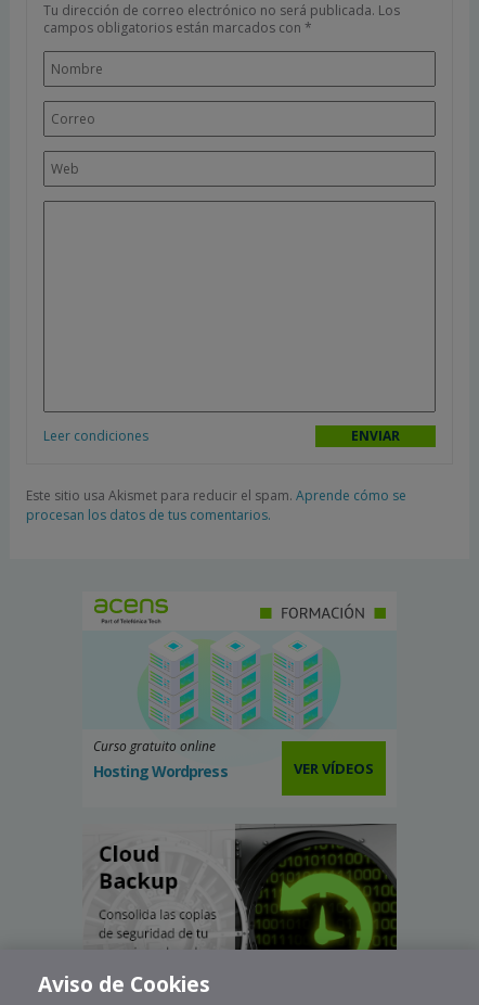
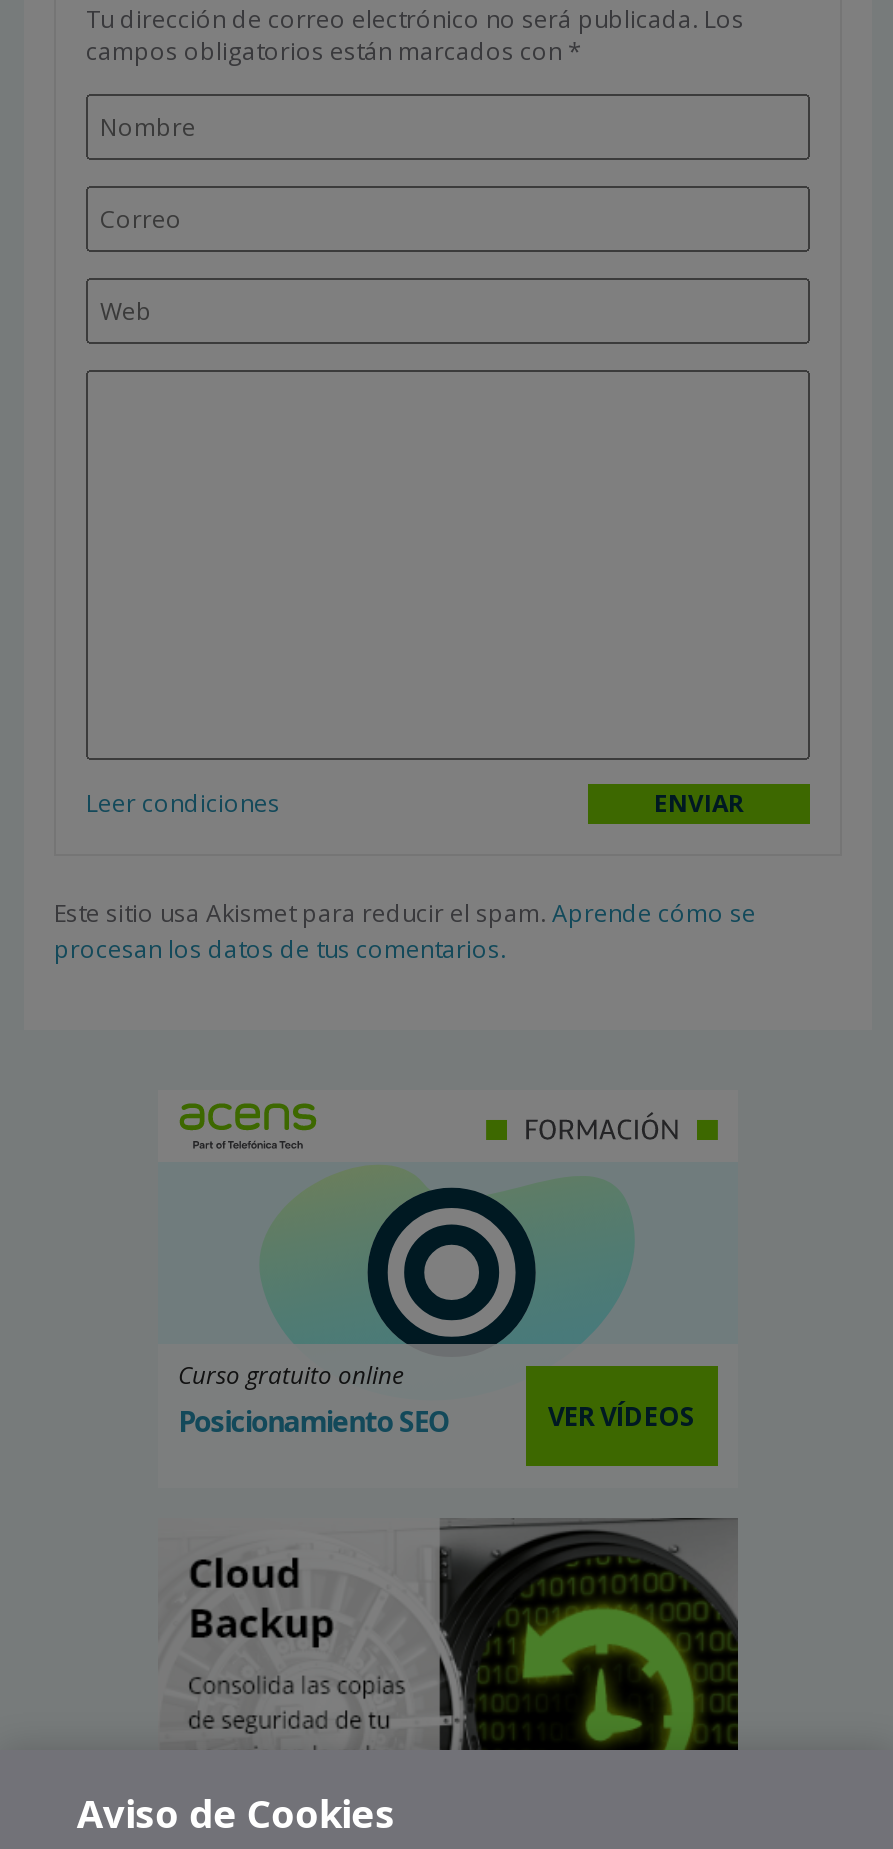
[93,633,336,781] [image] | Hosting Wordpress -> [178,1164,626,1440] [image] | Posicionamiento SEO

